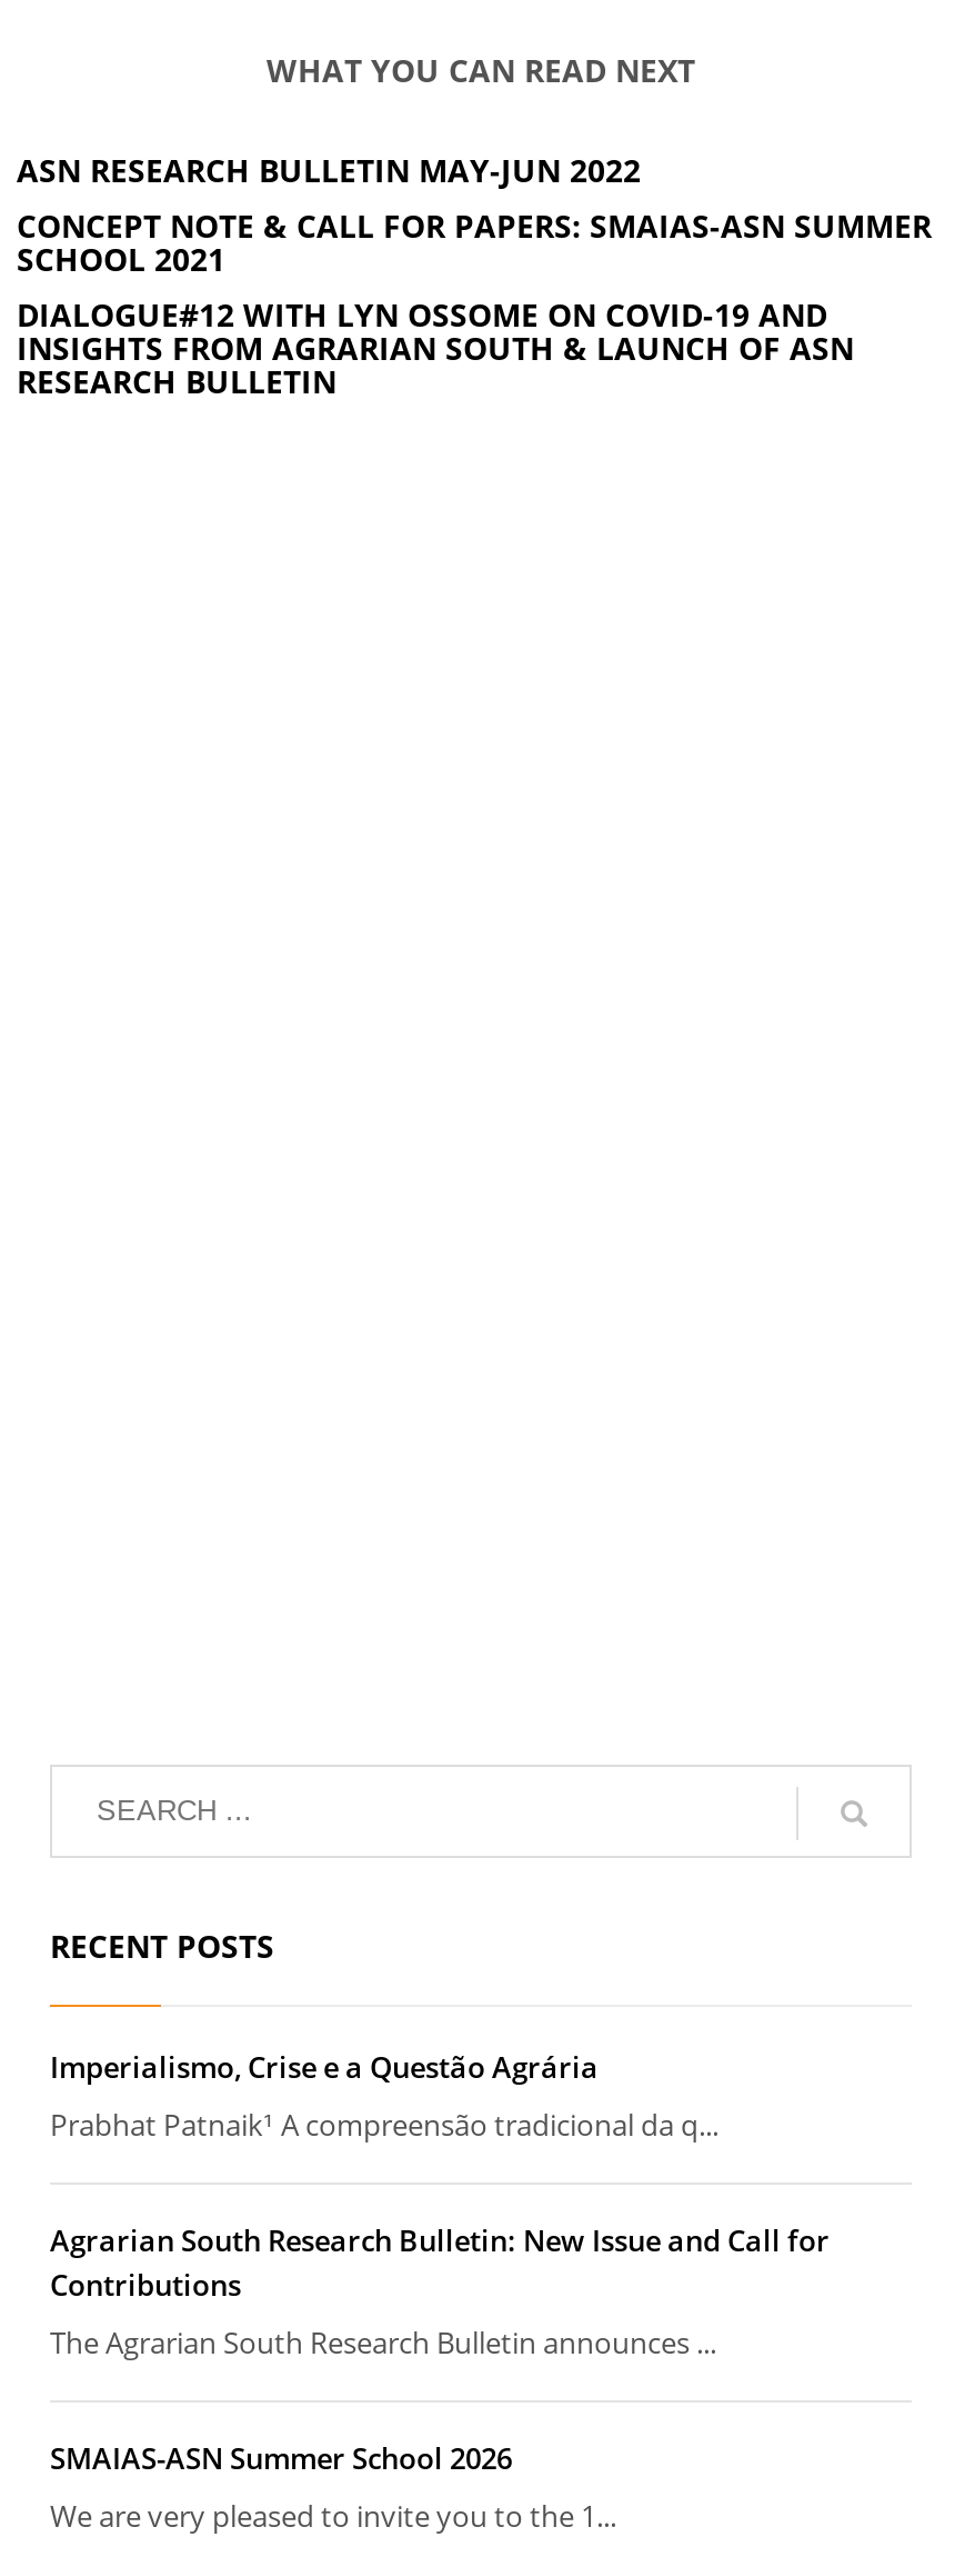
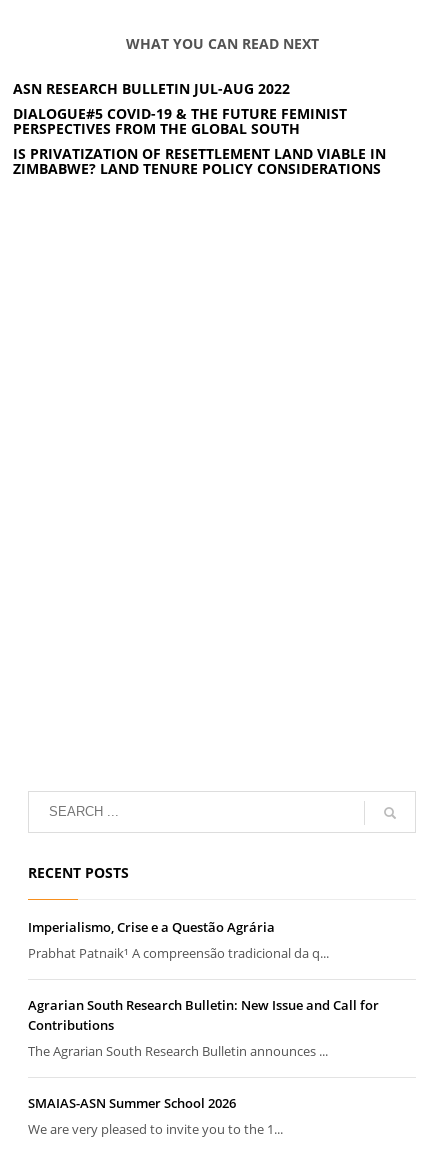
[17,148,932,401] ASN RESEARCH BULLETIN MAY-JUN 2022 | CONCEPT NOTE & CALL FOR PAPERS: SMAIAS-ASN SUMMER | SCHOOL 2021 | DIALOGUE#12 WITH LYN OSSOME ON COVID-19 AND | INSIGHTS FROM AGRARIAN SOUTH & LAUNCH OF ASN | RESEARCH BULLETIN -> [13,78,386,177] ASN RESEARCH BULLETIN JUL-AUG 2022 | DIALOGUE#5 COVID-19 & THE FUTURE FEMINIST | PERSPECTIVES FROM THE GLOBAL SOUTH | IS PRIVATIZATION OF RESETTLEMENT LAND VIABLE IN | ZIMBABWE? LAND TENURE POLICY CONSIDERATIONS

